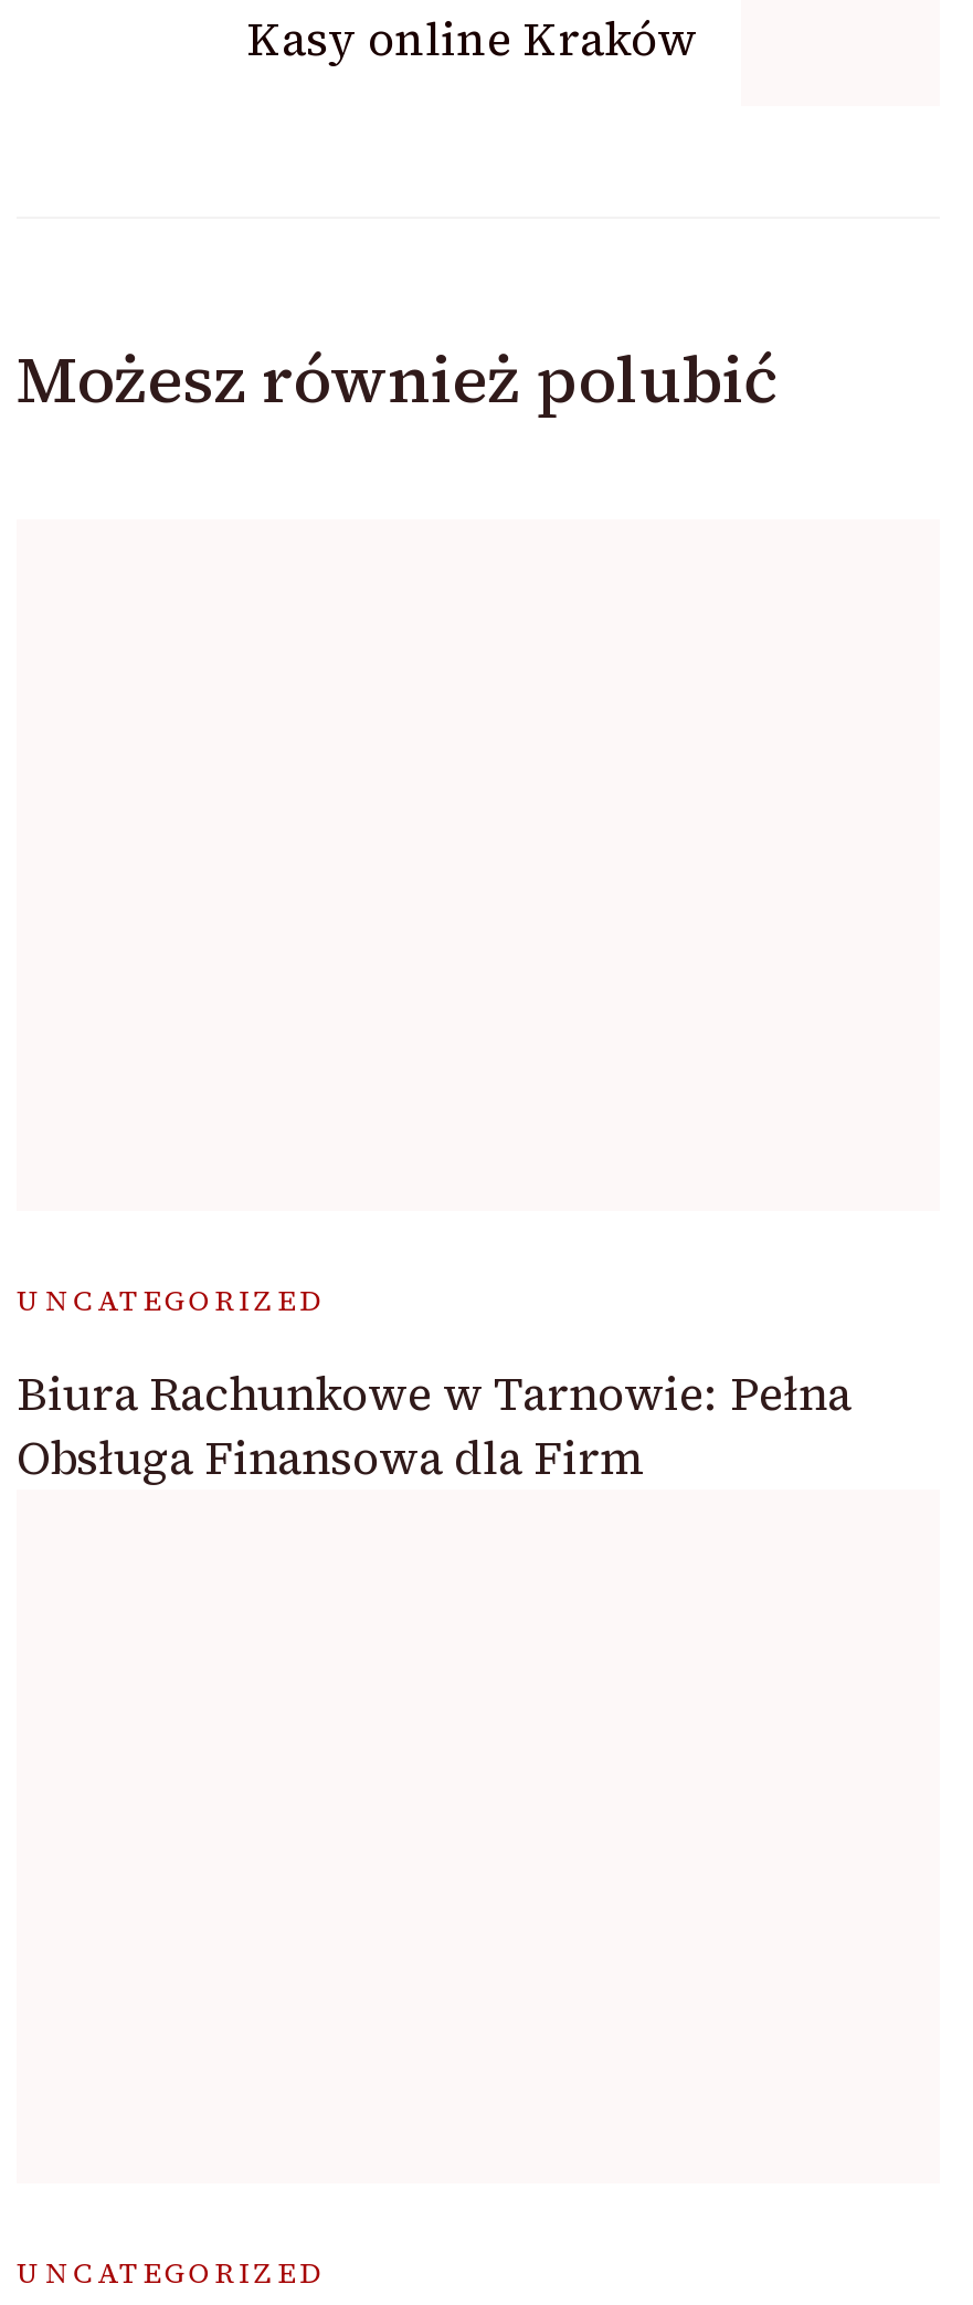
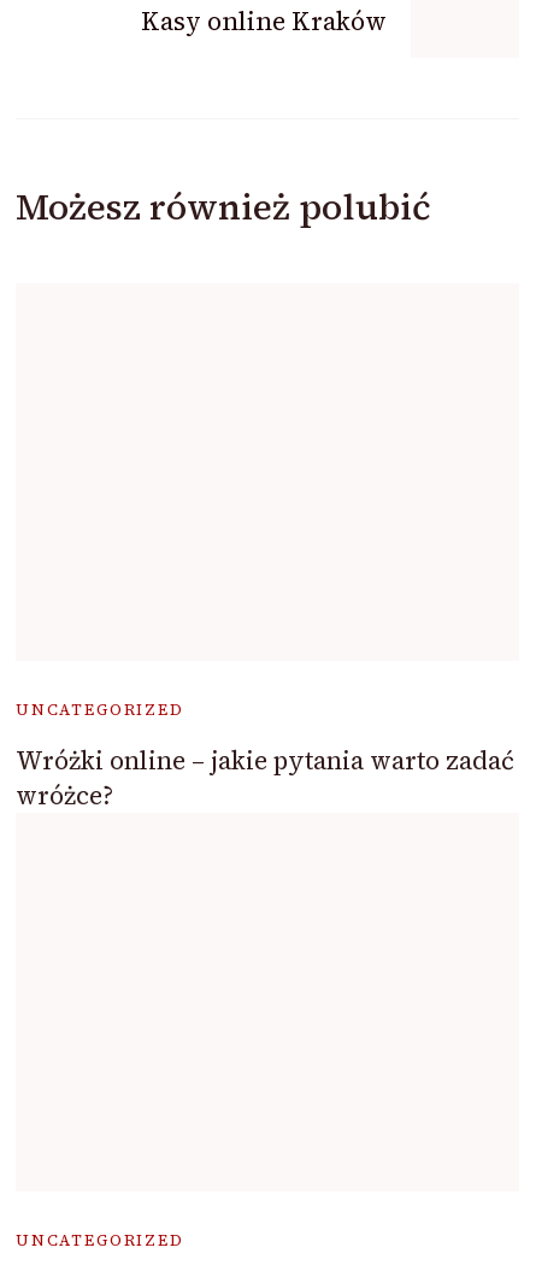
[17,1362,852,1490] Biura Rachunkowe w Tarnowie: Pełna | Obsługa Finansowa dla Firm -> [16,743,514,813] Wróżki online – jakie pytania warto zadać | wróżce?

